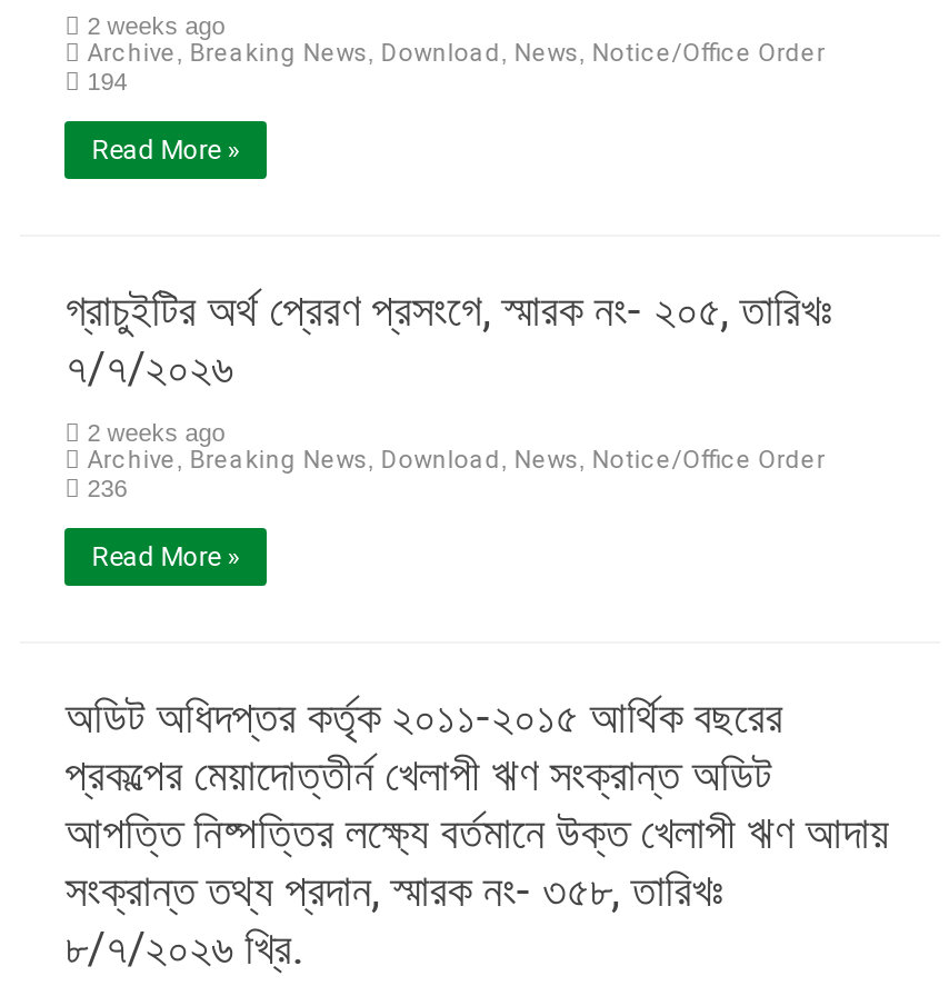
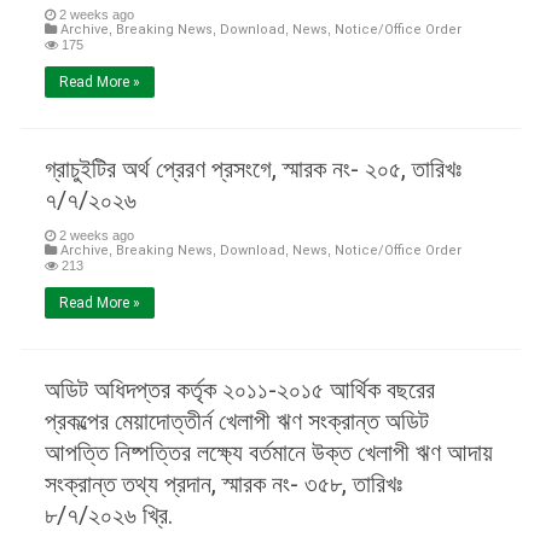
[87,68,127,95] 194 -> [62,38,84,52] 175
[87,475,127,502] 236 -> [62,258,84,273] 213

